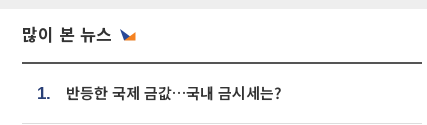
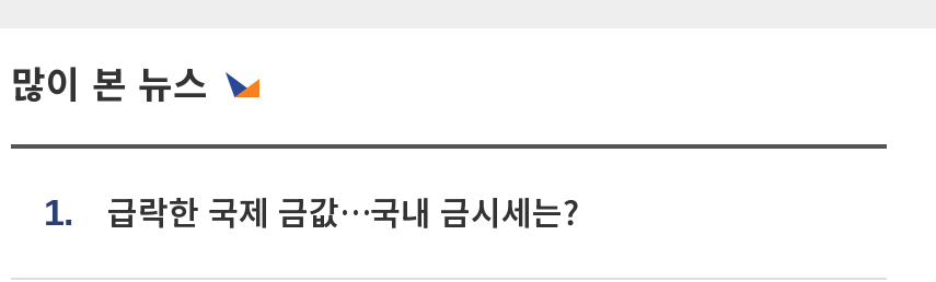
[66,82,282,103] 반등한 국제 금값…국내 금시세는? -> [107,188,580,234] 급락한 국제 금값…국내 금시세는?

